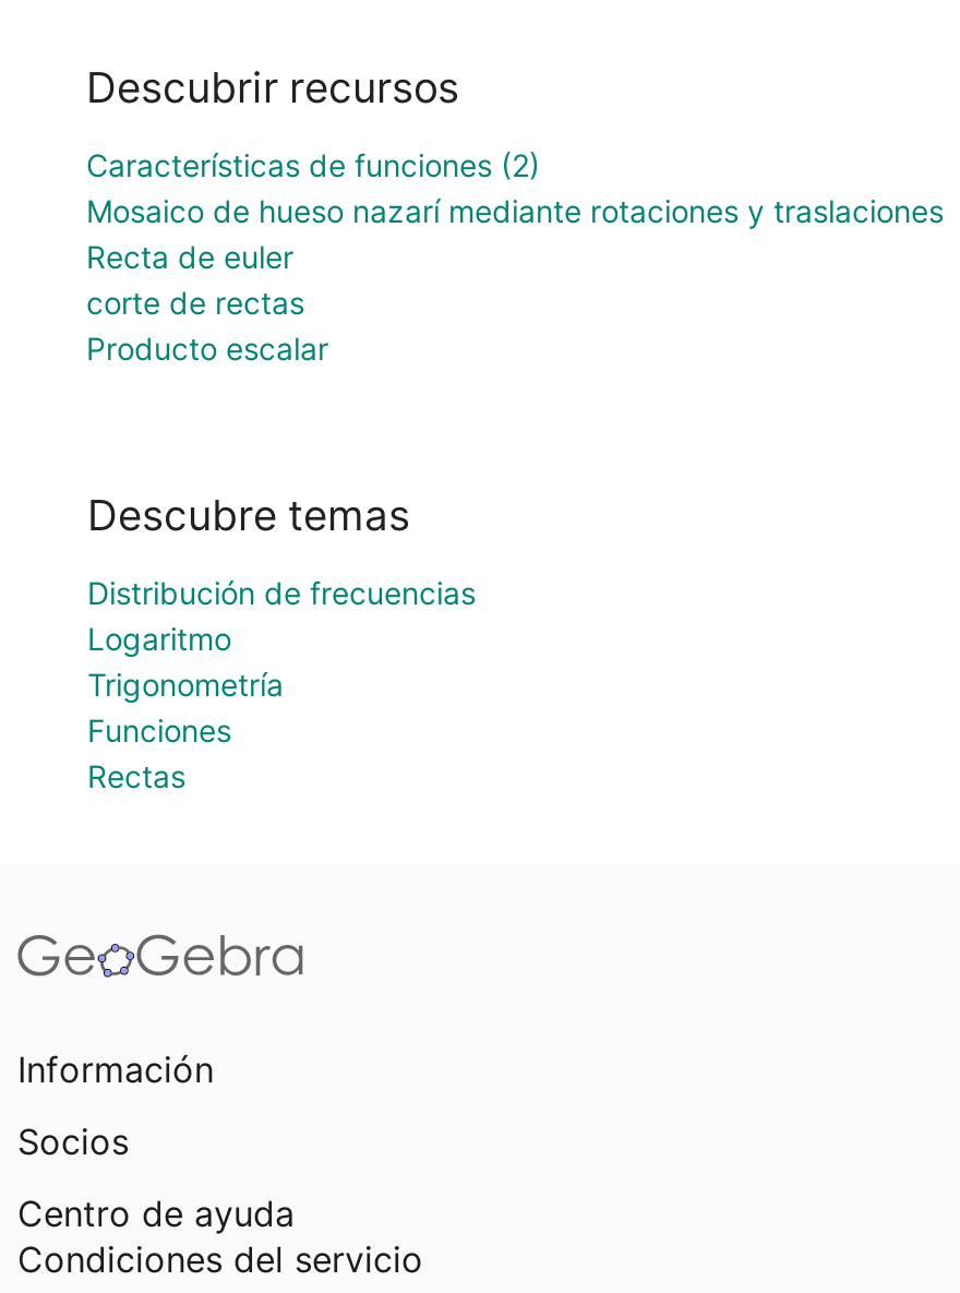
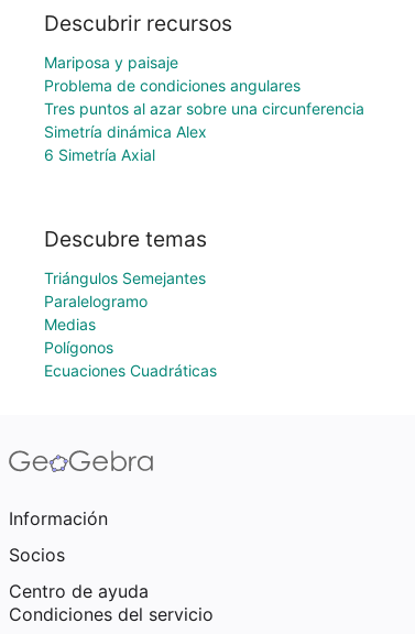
[86,147,944,367] Características de funciones (2) | Mosaico de hueso nazarí mediante rotaciones y traslaciones | Recta de euler | corte de rectas | Producto escalar -> [44,53,364,164] Mariposa y paisaje | Problema de condiciones angulares | Tres puntos al azar sobre una circunferencia | Simetría dinámica Alex | 6 Simetría Axial
[87,574,476,794] Distribución de frecuencias | Logaritmo | Trigonometría | Funciones | Rectas -> [44,269,217,380] Triángulos Semejantes | Paralelogramo | Medias | Polígonos | Ecuaciones Cuadráticas

